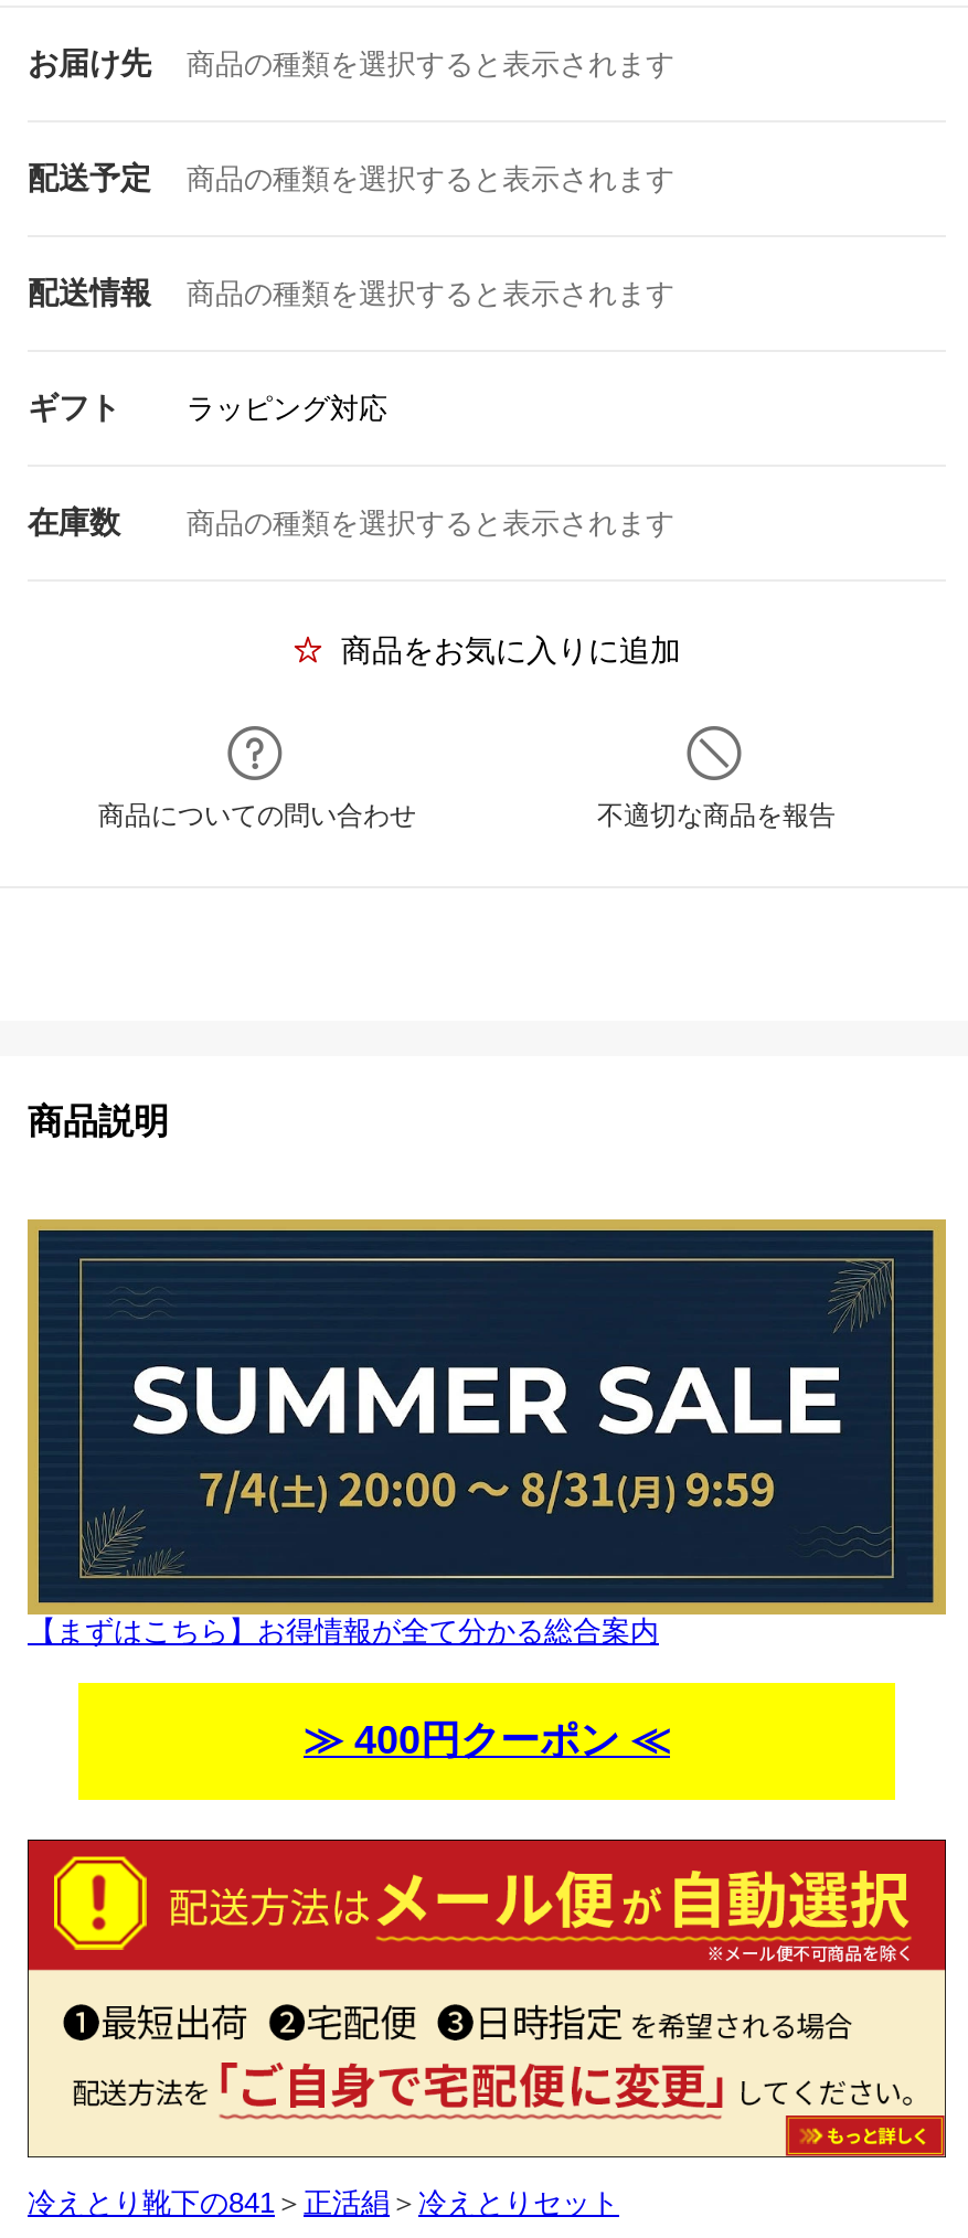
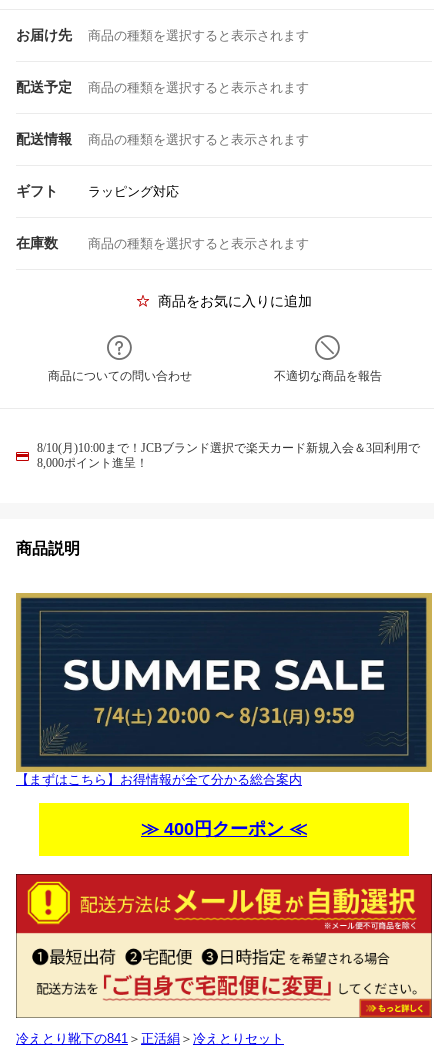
none -> [37,441,420,470] 8/10(月)10:00まで！JCBブランド選択で楽天カード新規入会＆3回利用で | 8,000ポイント進呈！

